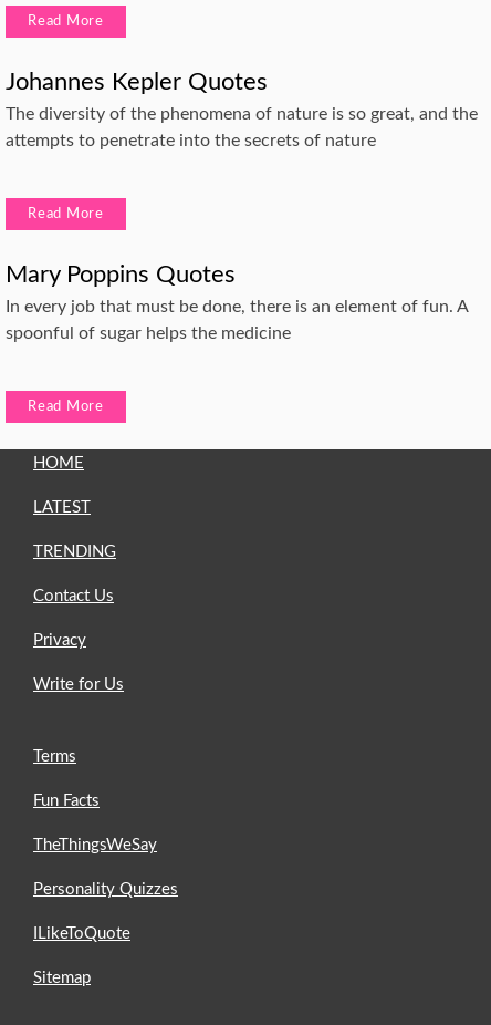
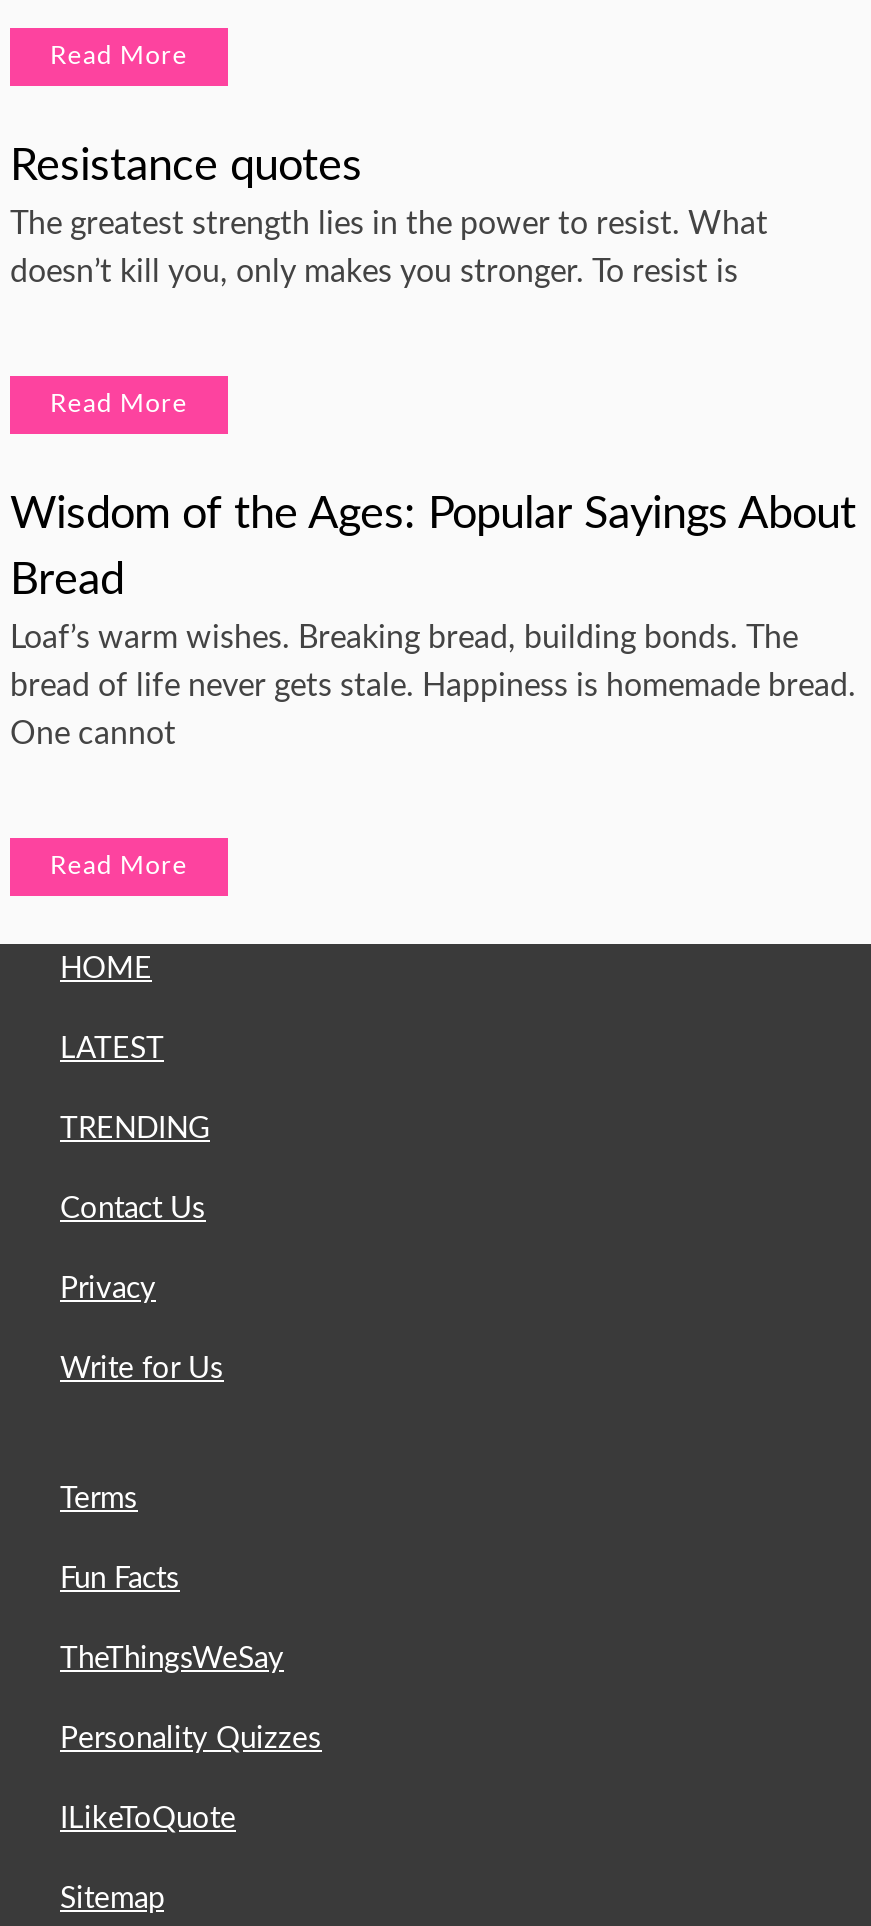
[6,69,268,94] Johannes Kepler Quotes -> [10,145,362,189] Resistance quotes
[6,105,478,123] The diversity of the phenomena of nature is so great, and the -> [10,209,768,241] The greatest strength lies in the power to resist. What
[6,131,376,149] attempts to penetrate into the secrets of nature -> [10,257,738,289] doesn’t kill you, only makes you stronger. To resist is
[6,262,468,342] Mary Poppins Quotes | In every job that must be done, there is an element of fun. A | spoonful of sugar helps the medicine -> [10,493,856,751] Wisdom of the Ages: Popular Sayings About | Bread | Loaf’s warm wishes. Breaking bread, building bonds. The | bread of life never gets stale. Happiness is homemade bread. | One cannot

